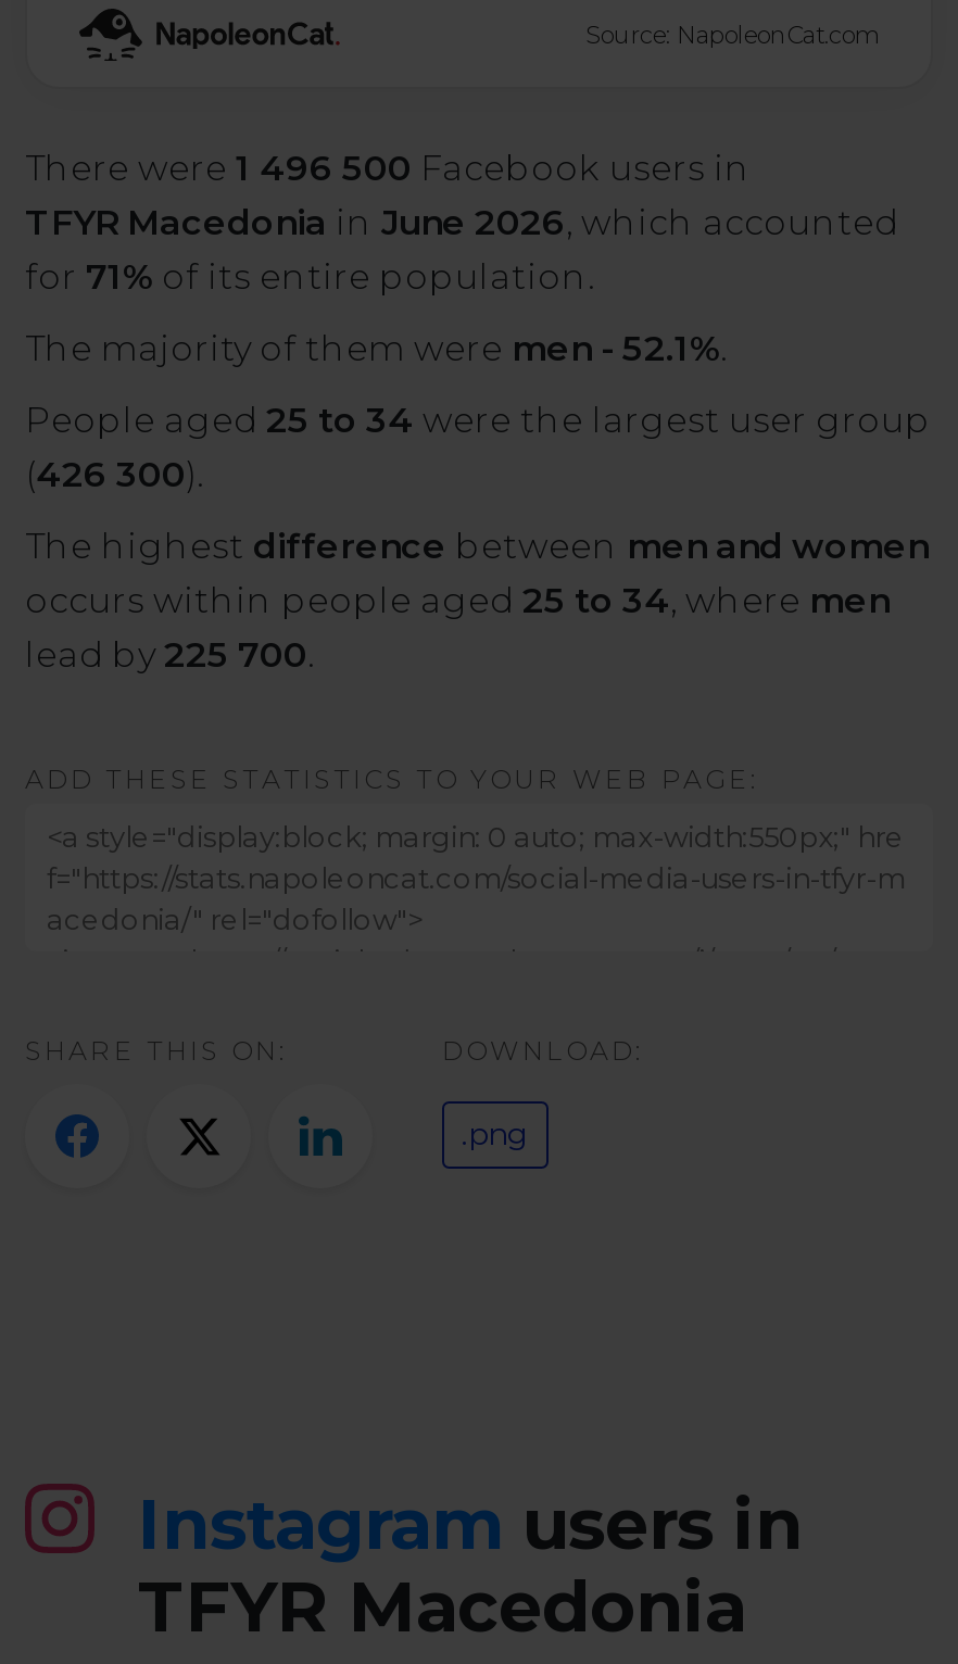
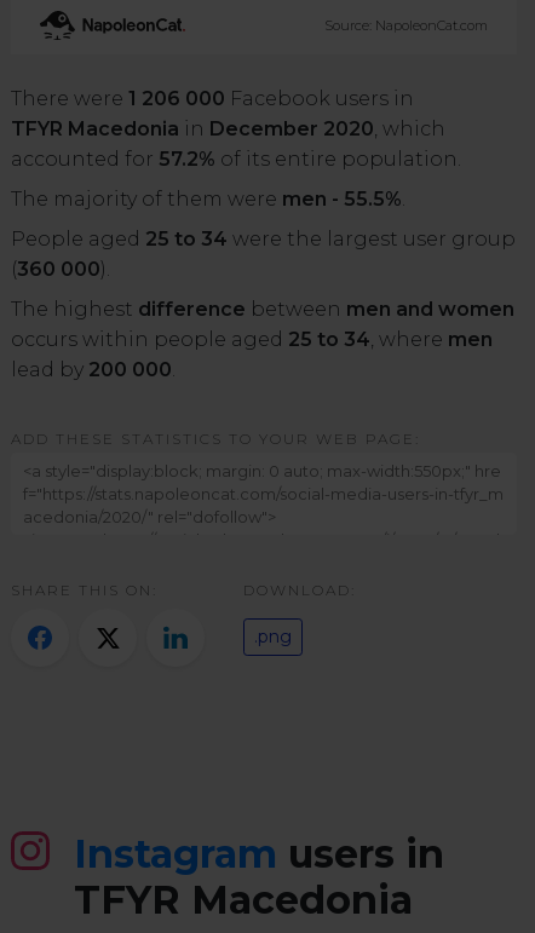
[25,148,898,298] There were 1 496 500 Facebook users in | TFYR Macedonia in June 2026, which accounted | for 71% of its entire population. -> [11,87,461,171] There were 1 206 000 Facebook users in | TFYR Macedonia in December 2020, which | accounted for 57.2% of its entire population.
[25,328,727,370] The majority of them were men - 52.1%. -> [11,188,405,211] The majority of them were men - 55.5%.
[25,454,203,496] (426 300). -> [11,258,110,281] (360 000).
[25,635,314,676] lead by 225 700. -> [11,358,176,381] lead by 200 000.

